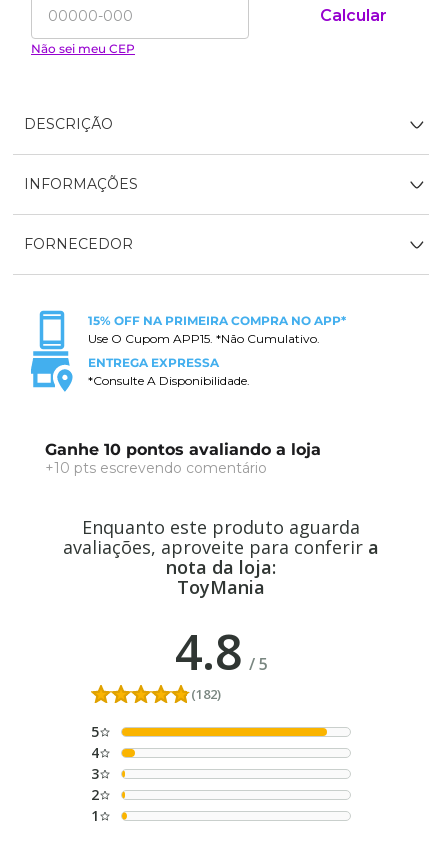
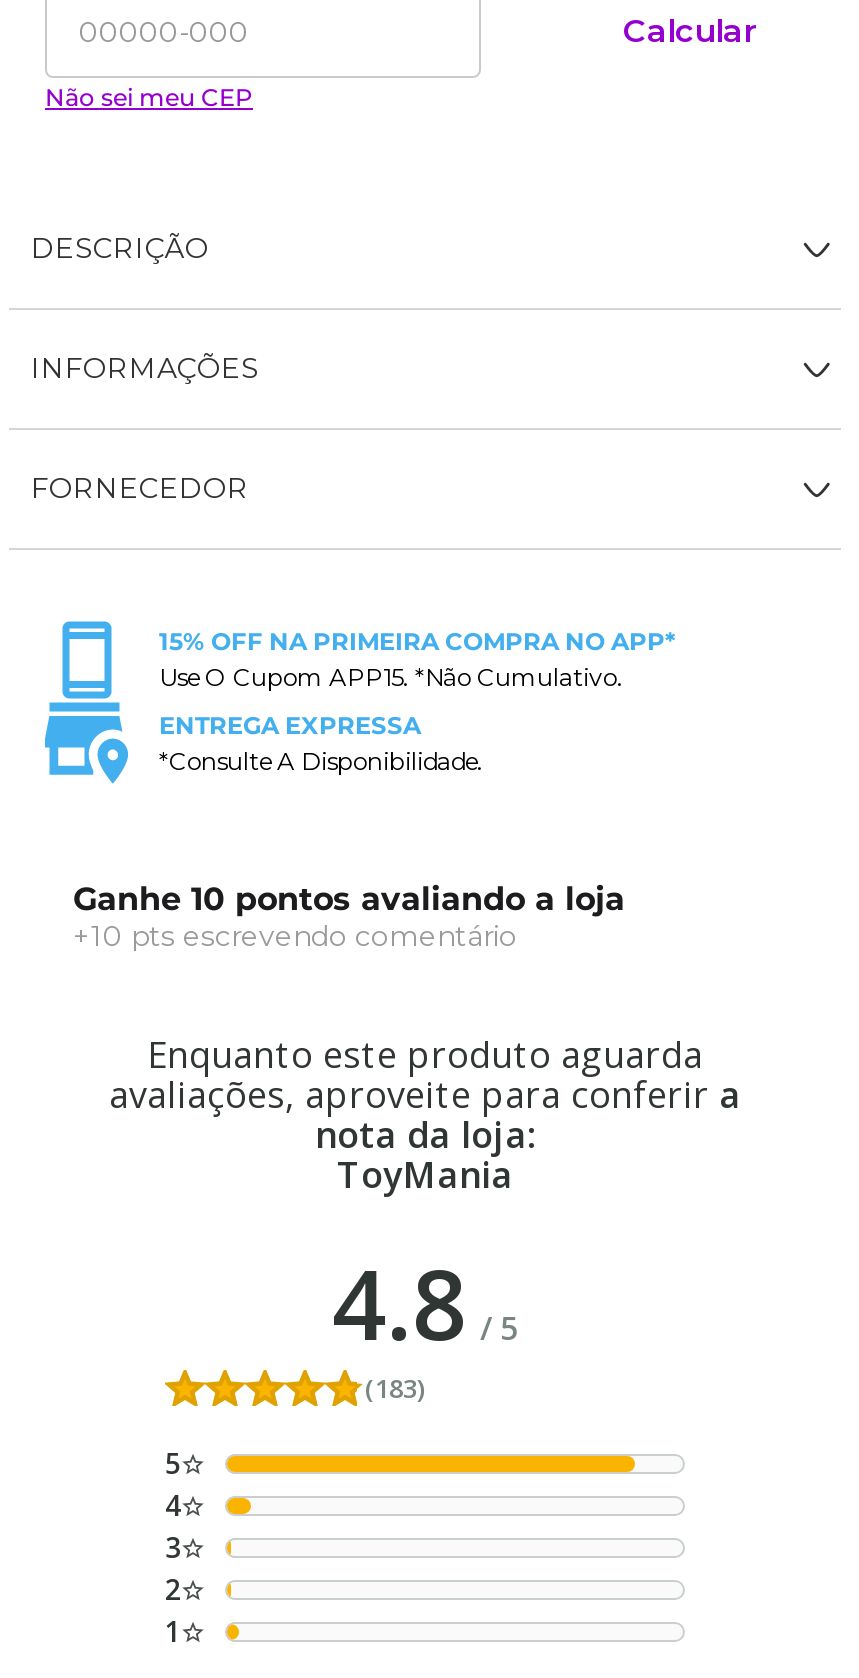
[191,684,221,702] (182) -> [365,1369,425,1405] (183)

